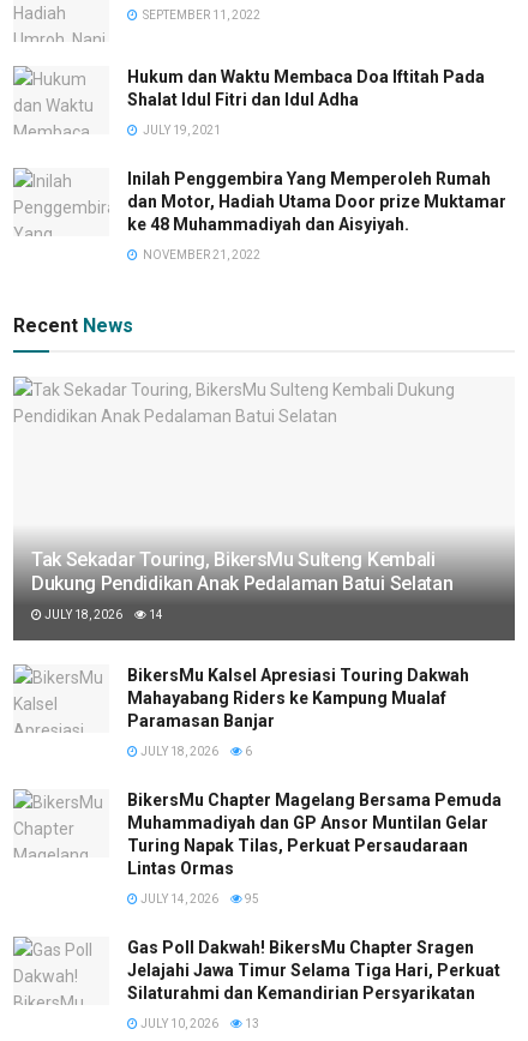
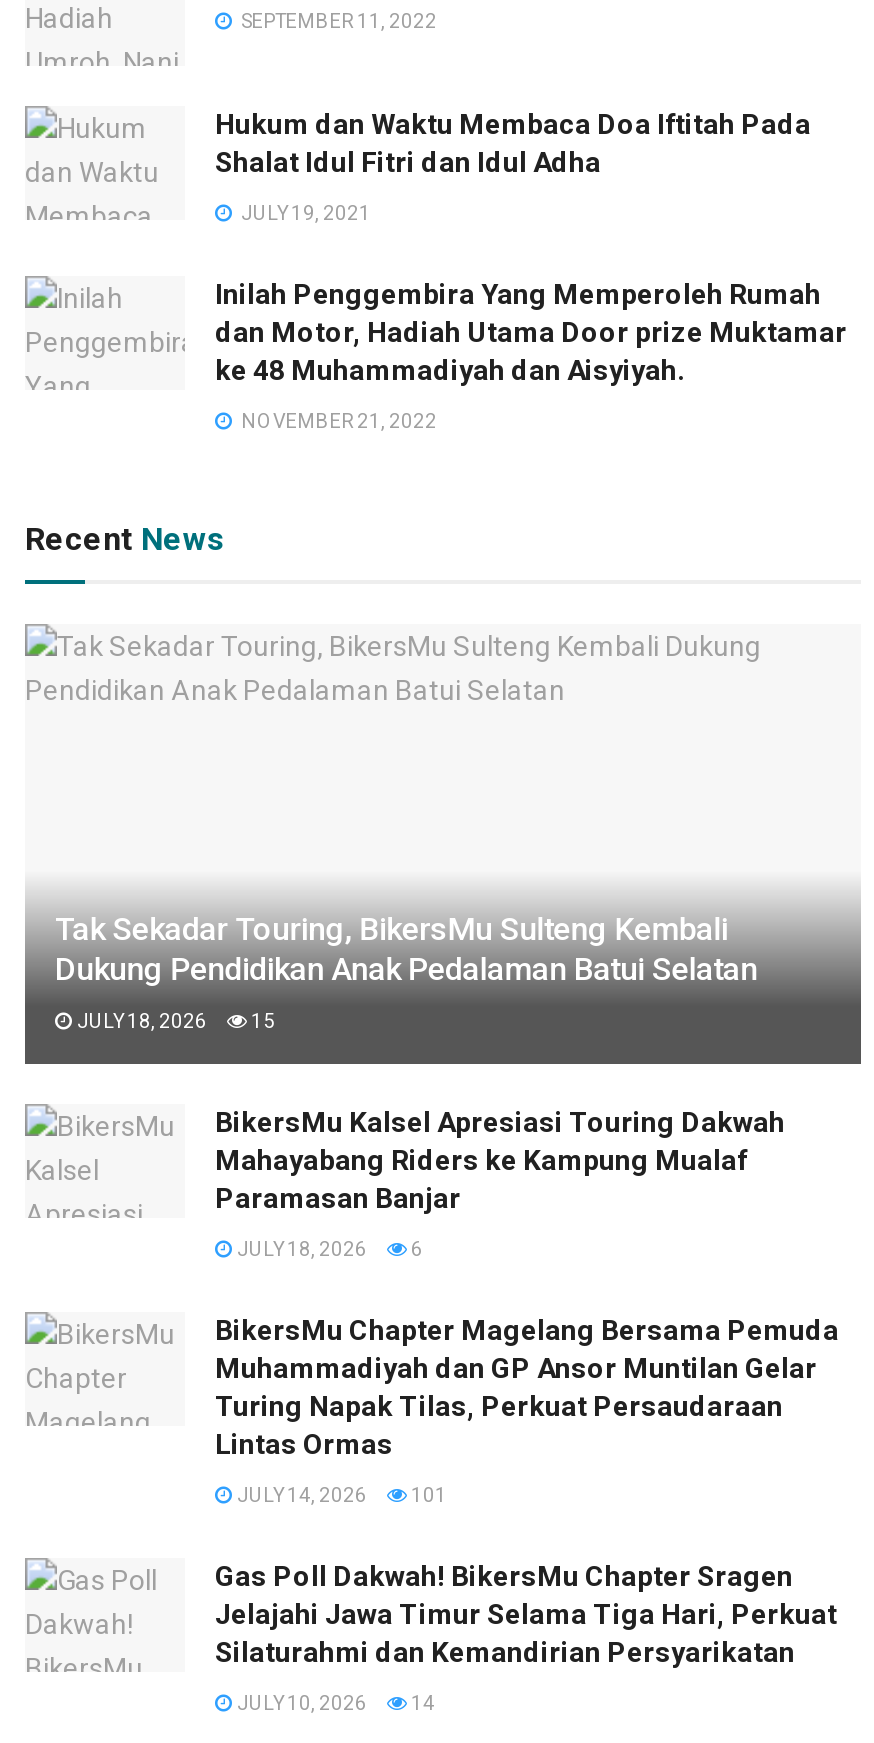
[42,608,163,621] JULY 18, 2026 14 -> [73,1010,275,1032] JULY 18, 2026 15
[138,892,259,905] JULY 14, 2026 95 -> [233,1484,447,1506] JULY 14, 2026 101
[138,1017,259,1030] JULY 10, 2026 13 -> [233,1692,435,1714] JULY 10, 2026 14

